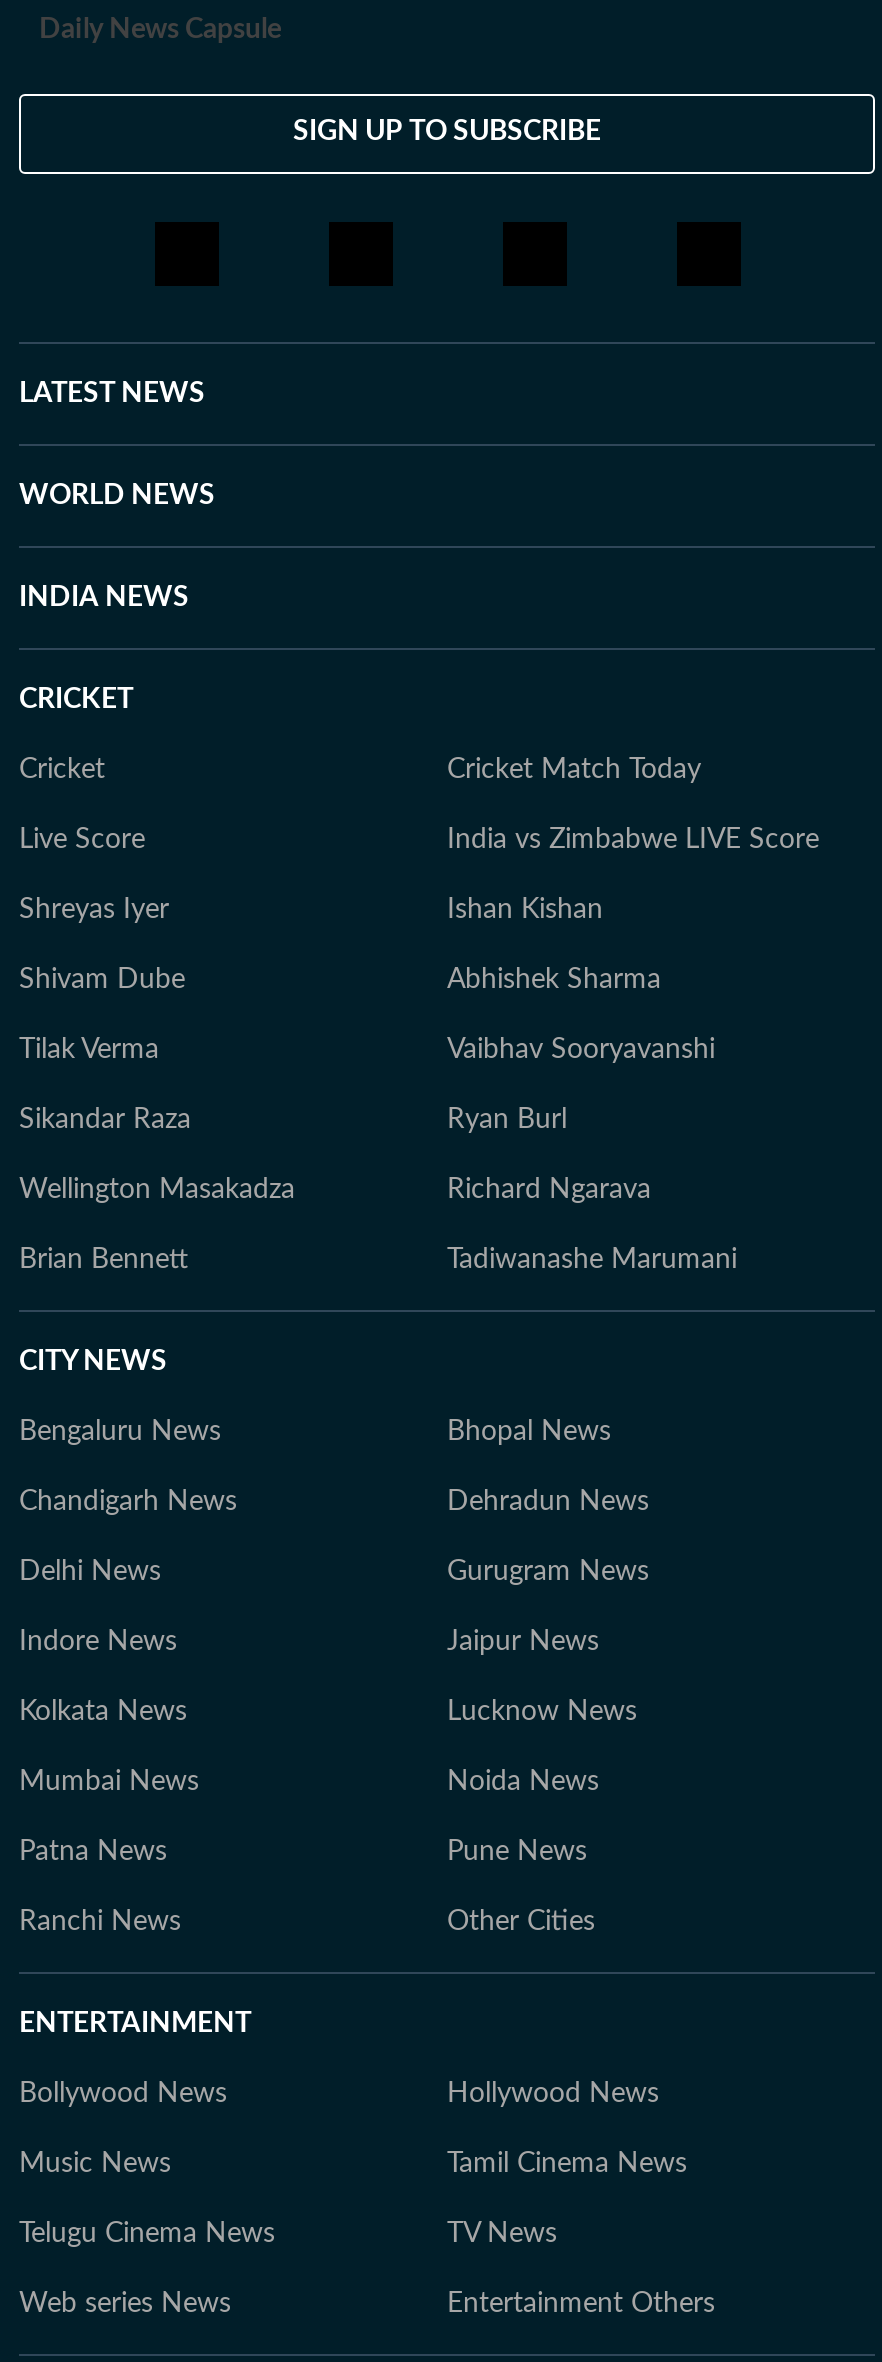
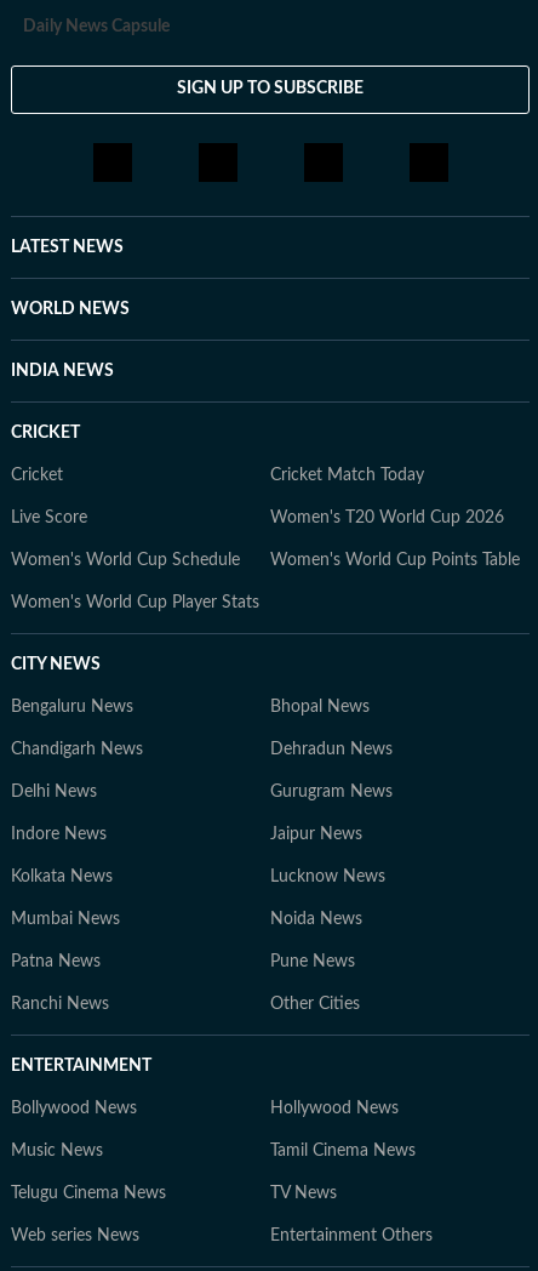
[19,825,819,1273] India vs Zimbabwe LIVE Score | Shreyas Iyer | Ishan Kishan | Shivam Dube | Abhishek Sharma | Tilak Verma | Vaibhav Sooryavanshi | Sikandar Raza | Ryan Burl | Wellington Masakadza | Richard Ngarava | Brian Bennett | Tadiwanashe Marumani -> [11,509,520,611] Women's T20 World Cup 2026 | Women's World Cup Schedule | Women's World Cup Points Table | Women's World Cup Player Stats

